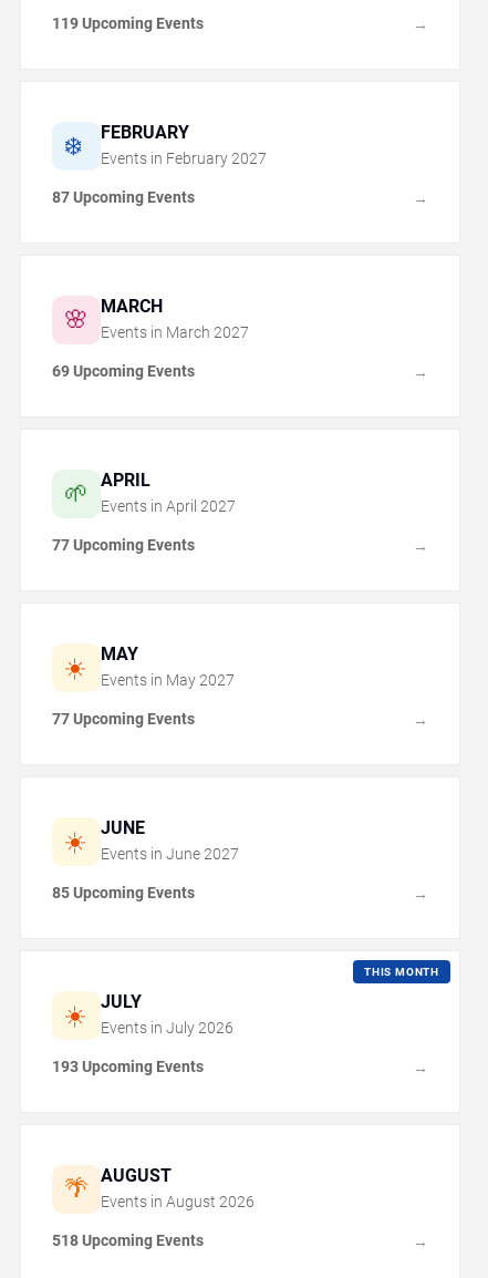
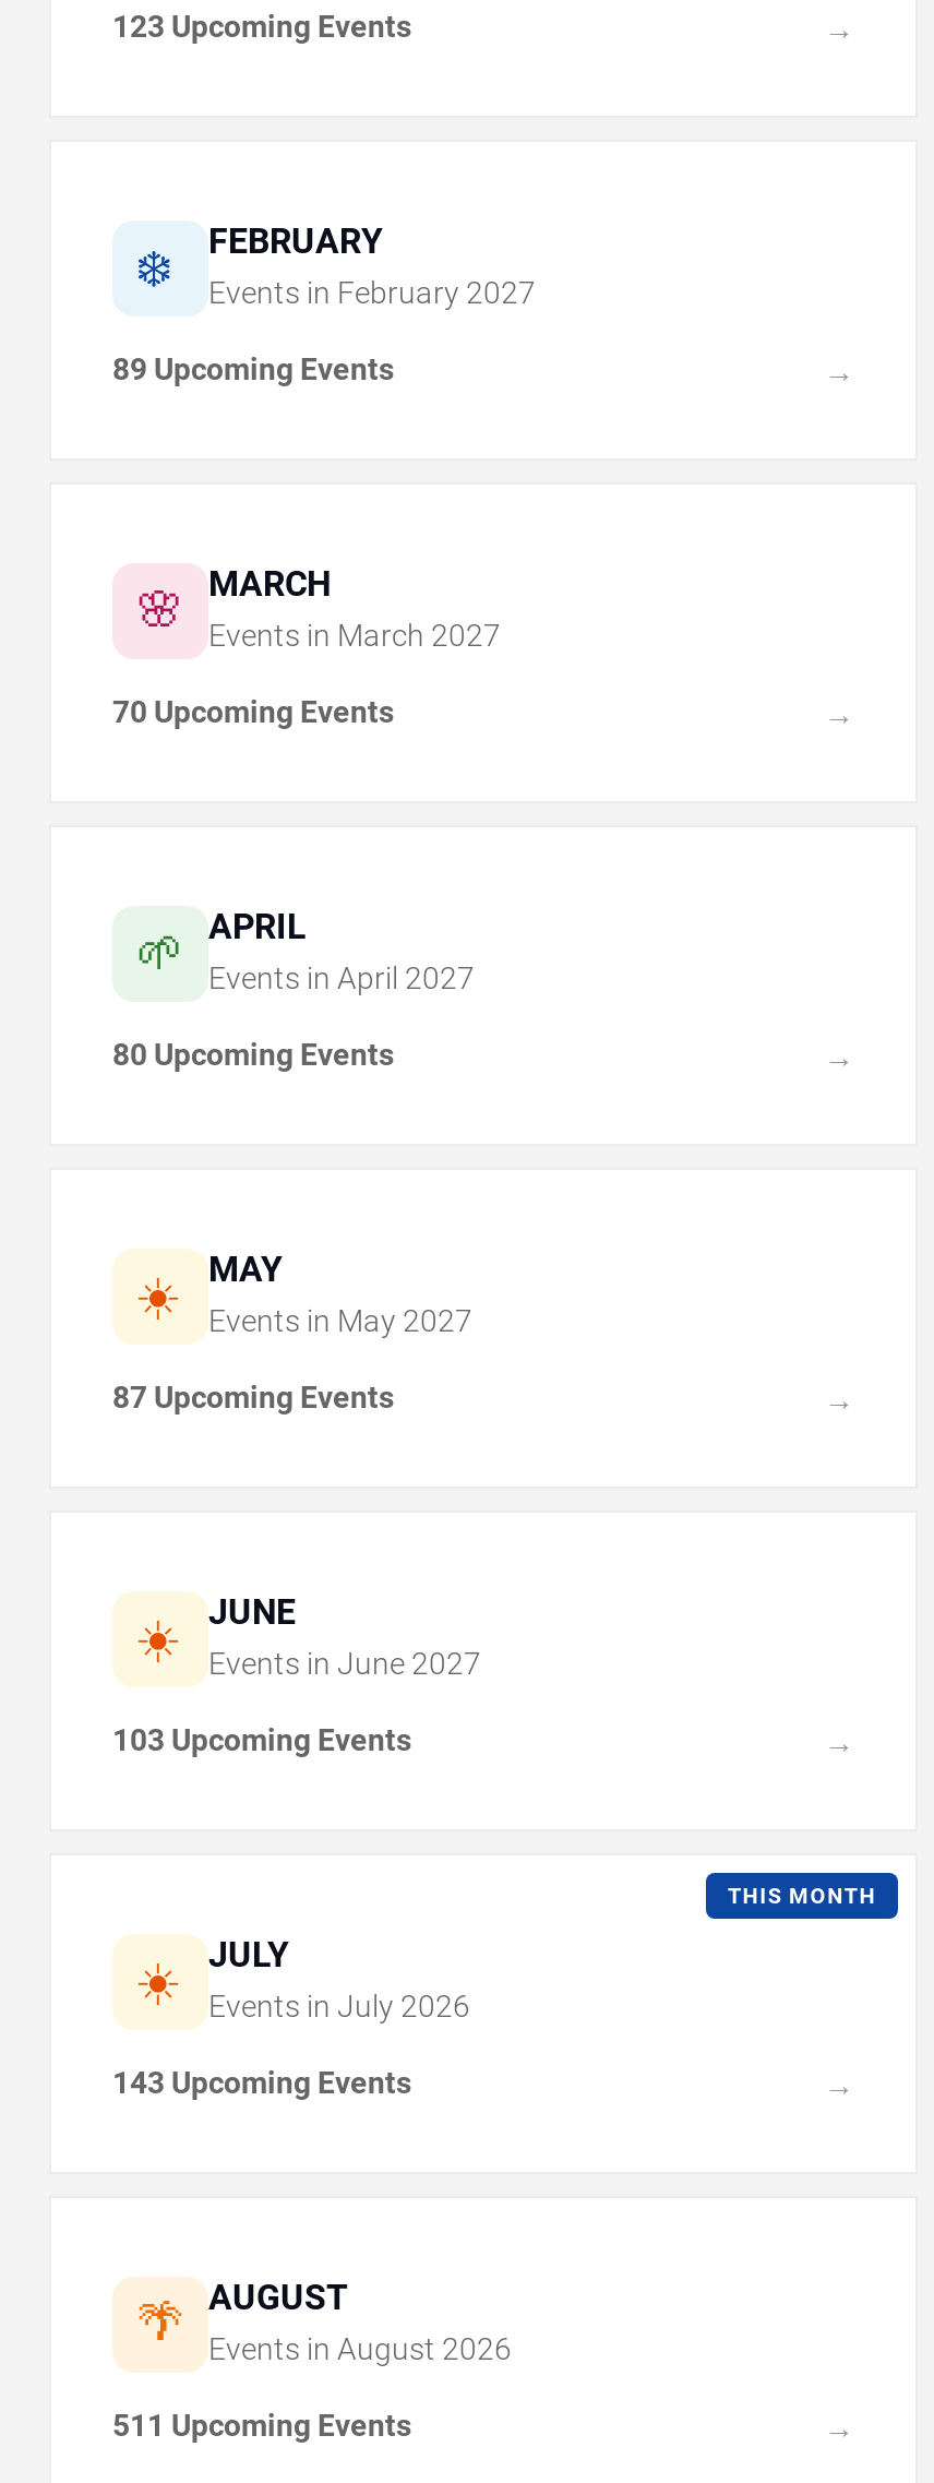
[52,15,204,32] 119 Upcoming Events -> [112,9,411,44] 123 Upcoming Events
none -> [112,352,394,387] 89 Upcoming Events
moved [52,188,195,206] -> [112,1380,394,1415]: 87 Upcoming Events
[52,362,195,380] 69 Upcoming Events -> [112,695,394,730] 70 Upcoming Events
[52,536,195,554] 77 Upcoming Events -> [112,1037,394,1072] 80 Upcoming Events
[52,710,195,728] 77 Upcoming Events -> none
[52,884,195,902] 85 Upcoming Events -> [112,1723,411,1758] 103 Upcoming Events
[52,1058,204,1076] 193 Upcoming Events -> [112,2065,411,2100] 143 Upcoming Events
[52,1232,204,1249] 518 Upcoming Events -> [112,2408,411,2443] 511 Upcoming Events

